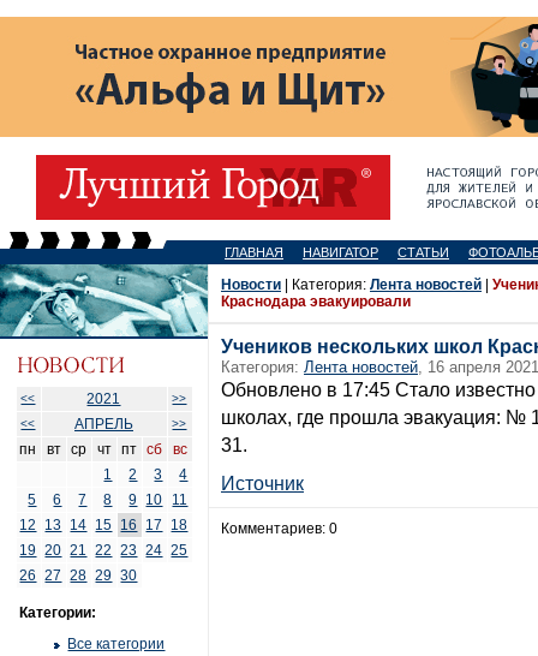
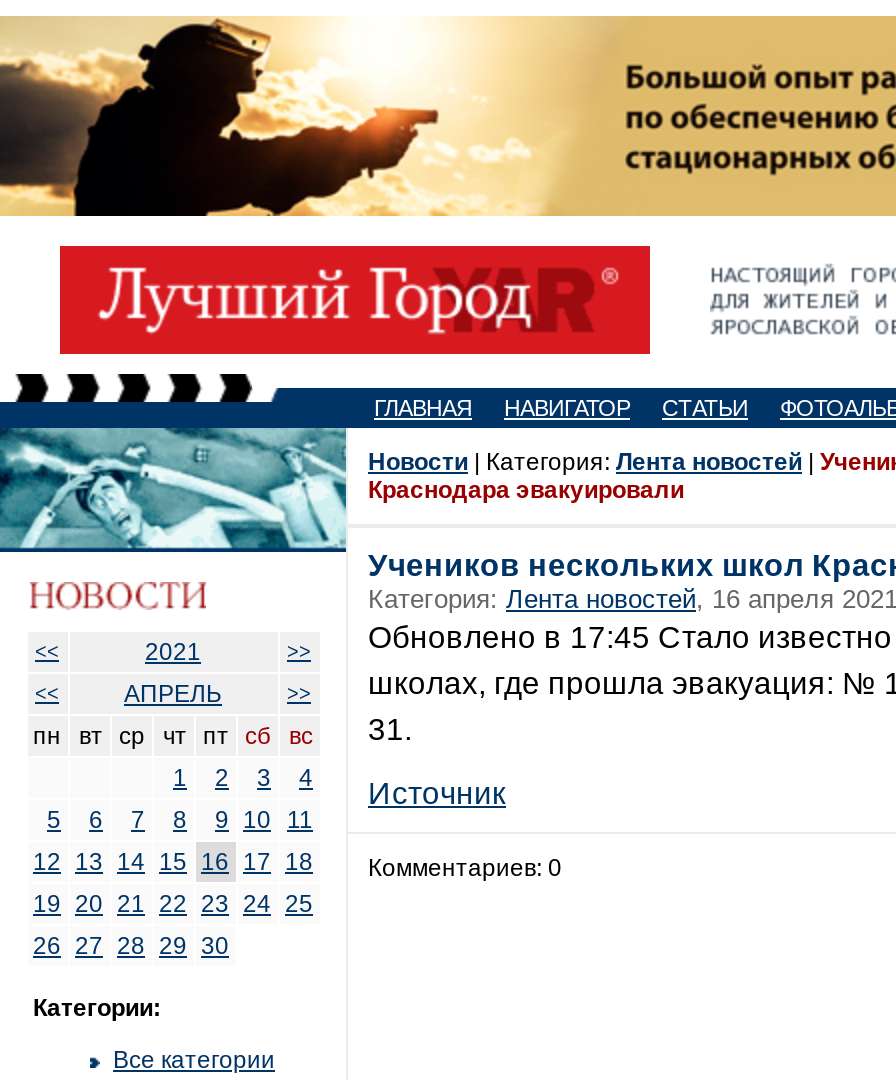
[4,16,534,138] [image] -> [6,16,890,218] [image]

